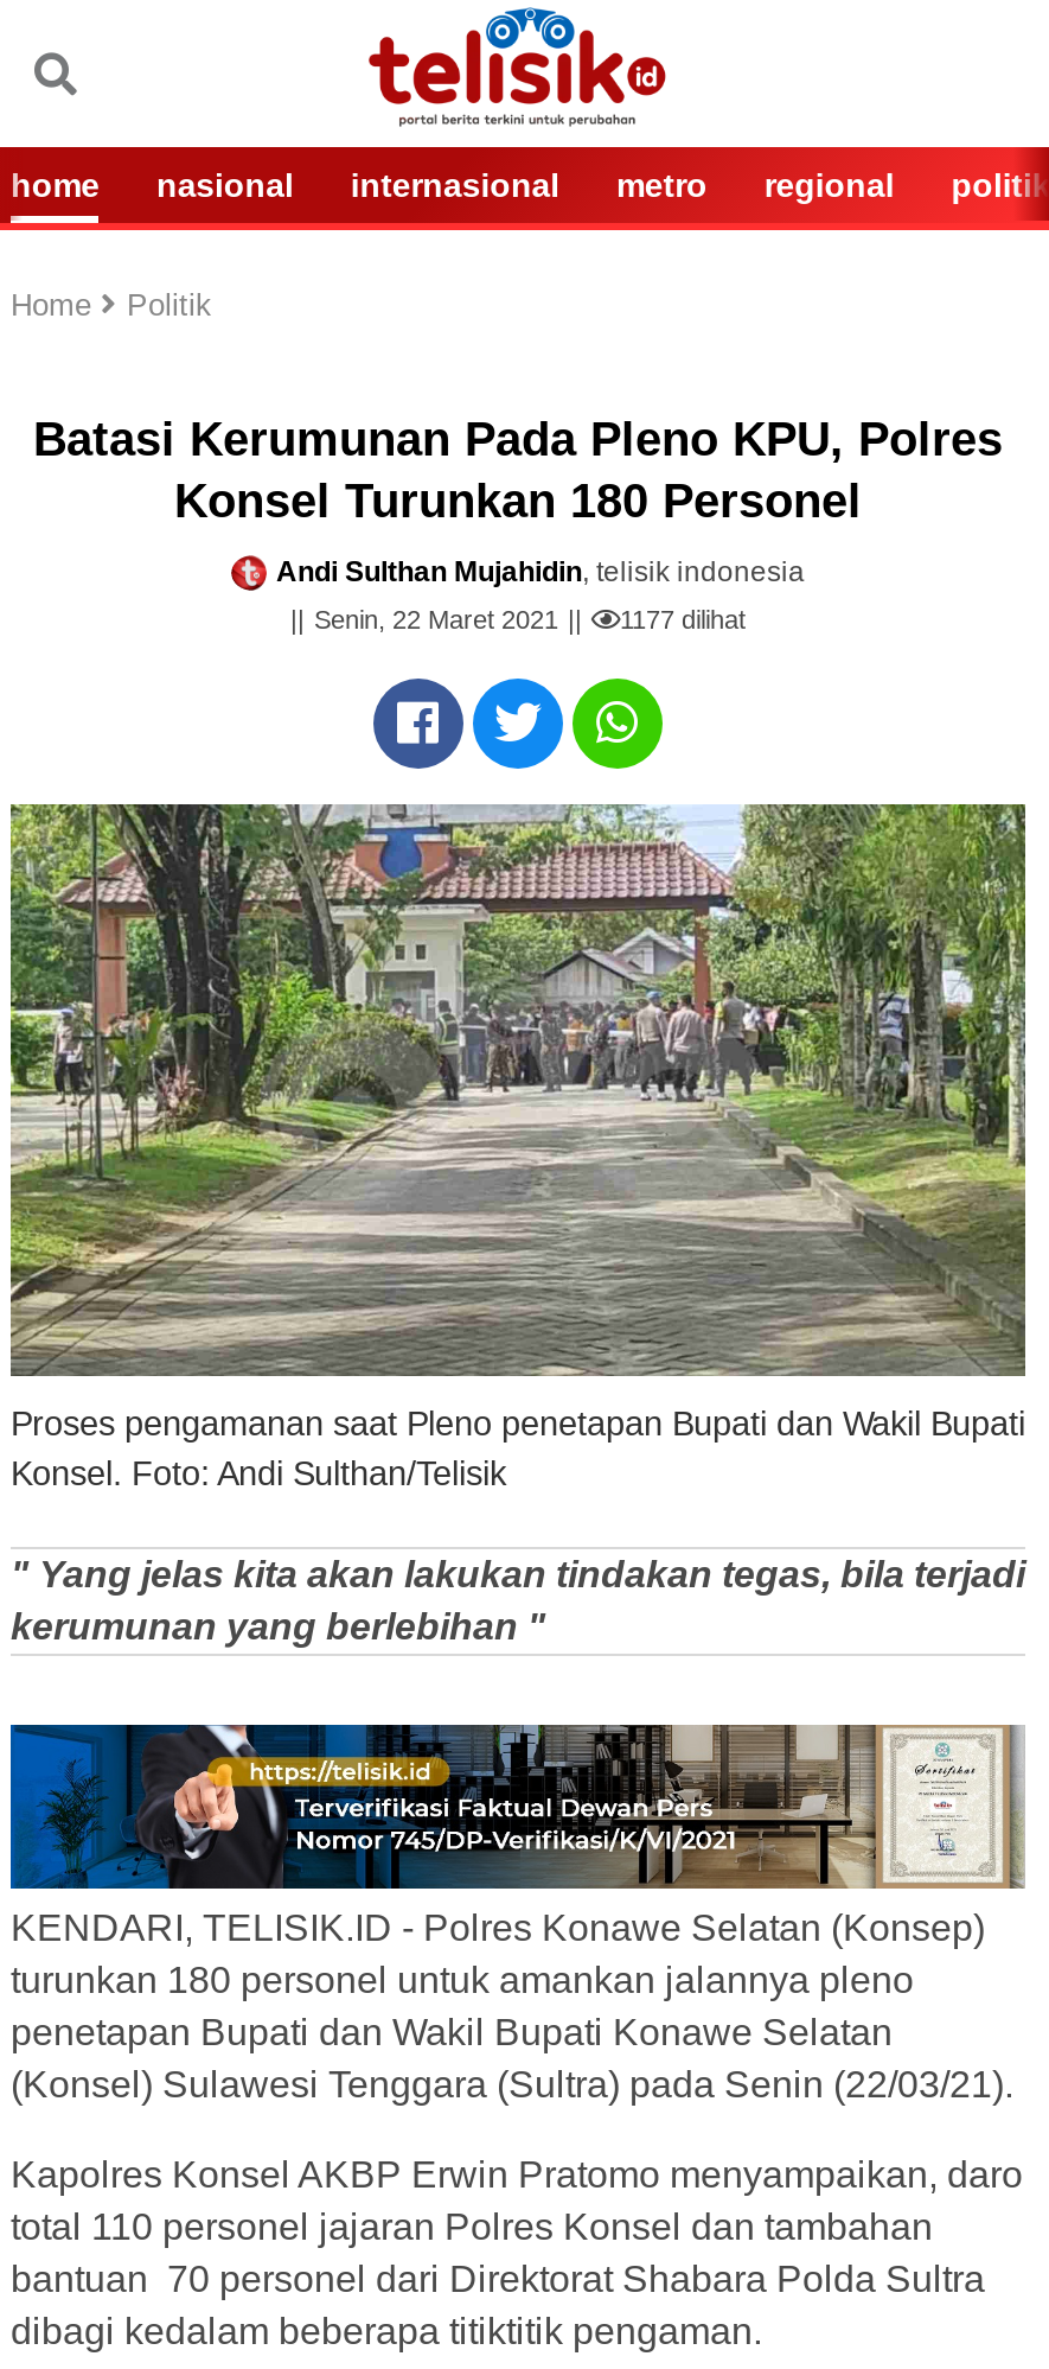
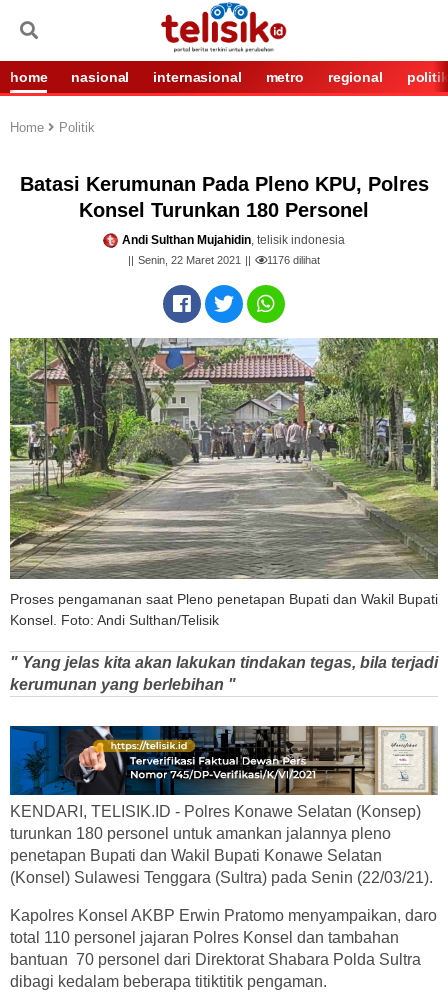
[620,606,746,634] 1177 dilihat -> [267,254,320,266] 1176 dilihat

